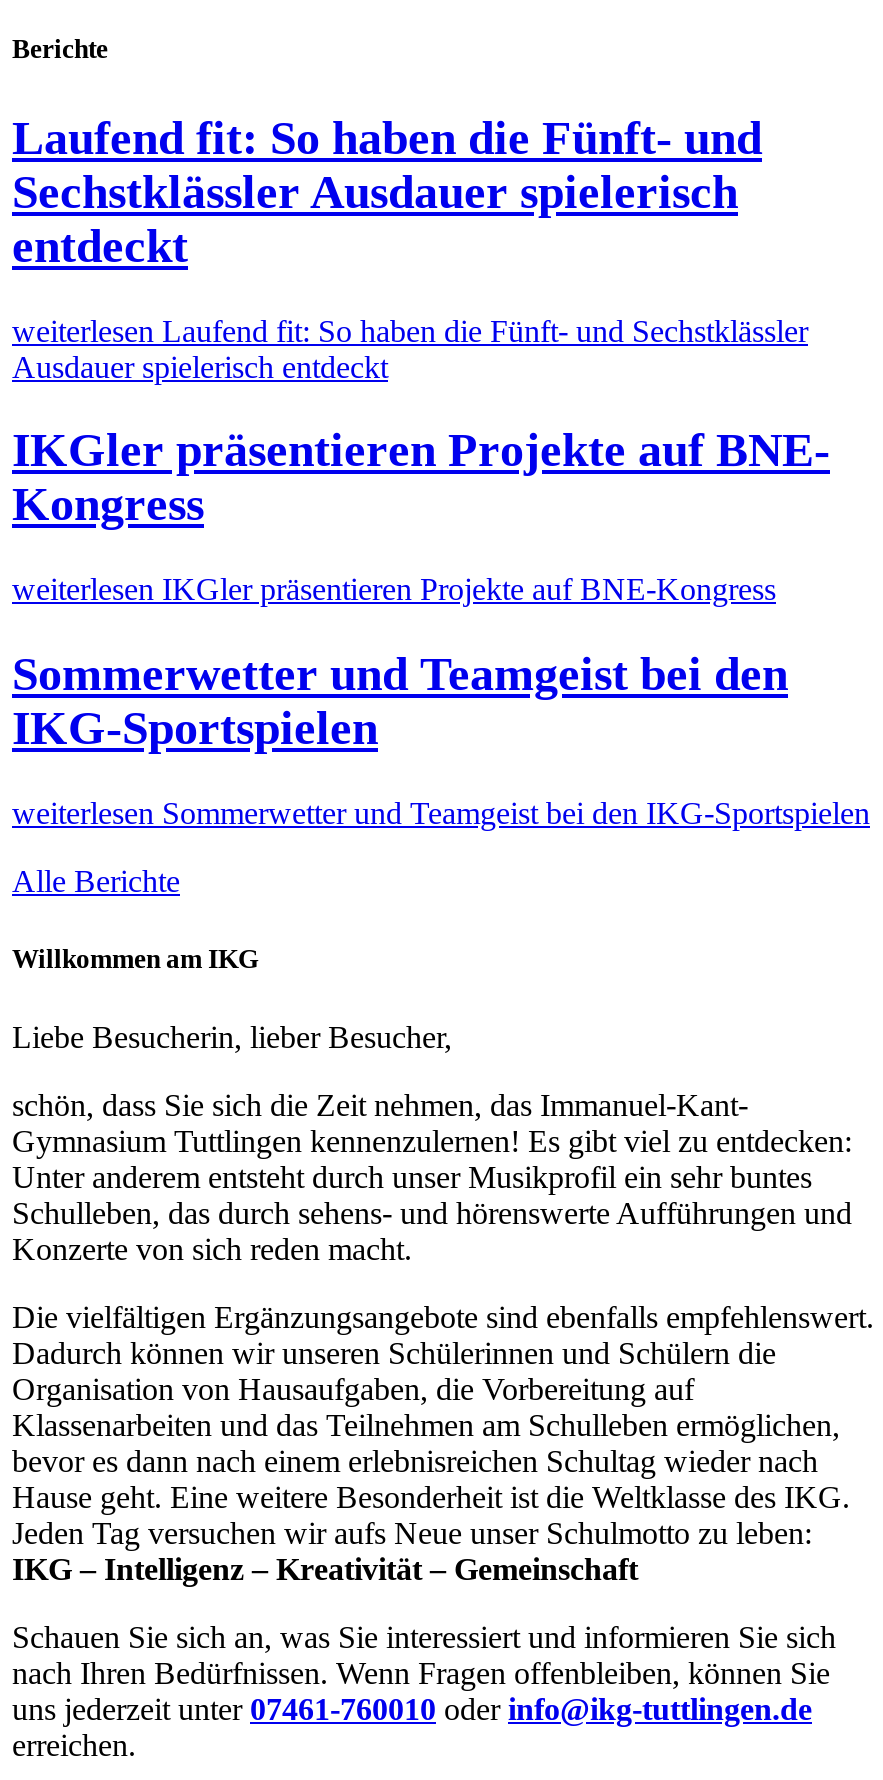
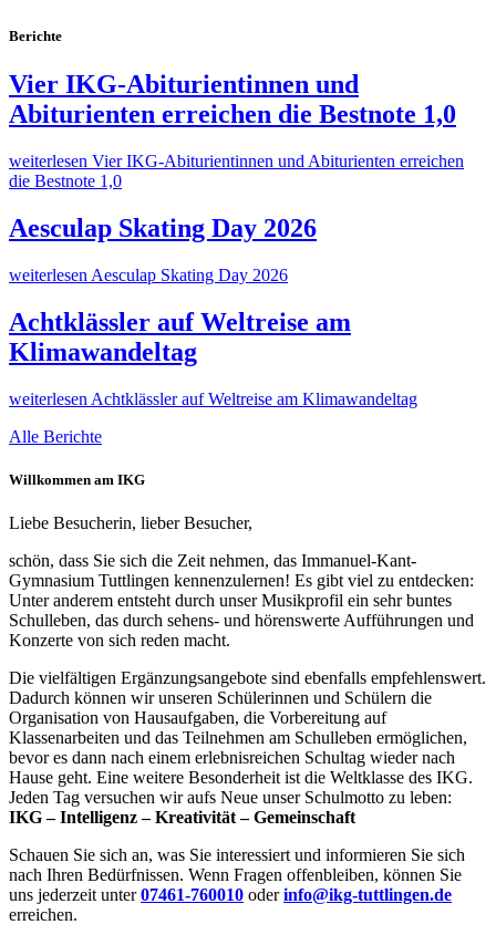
[12,111,762,271] Laufend fit: So haben die Fünft- und | Sechstklässler Ausdauer spielerisch | entdeckt -> [9,70,456,129] Vier IKG-Abiturientinnen und | Abiturienten erreichen die Bestnote 1,0
[12,313,808,383] weiterlesen Laufend fit: So haben die Fünft- und Sechstklässler | Ausdauer spielerisch entdeckt -> [9,152,464,191] weiterlesen Vier IKG-Abiturientinnen und Abiturienten erreichen | die Bestnote 1,0
[12,424,830,530] IKGler präsentieren Projekte auf BNE- | Kongress -> [9,214,317,243] Aesculap Skating Day 2026
[12,572,776,606] weiterlesen IKGler präsentieren Projekte auf BNE-Kongress -> [9,266,288,284] weiterlesen Aesculap Skating Day 2026
[12,648,788,754] Sommerwetter und Teamgeist bei den | IKG-Sportspielen -> [9,308,351,366] Achtklässler auf Weltreise am | Klimawandeltag
[12,796,870,830] weiterlesen Sommerwetter und Teamgeist bei den IKG-Sportspielen -> [9,389,417,408] weiterlesen Achtklässler auf Weltreise am Klimawandeltag

